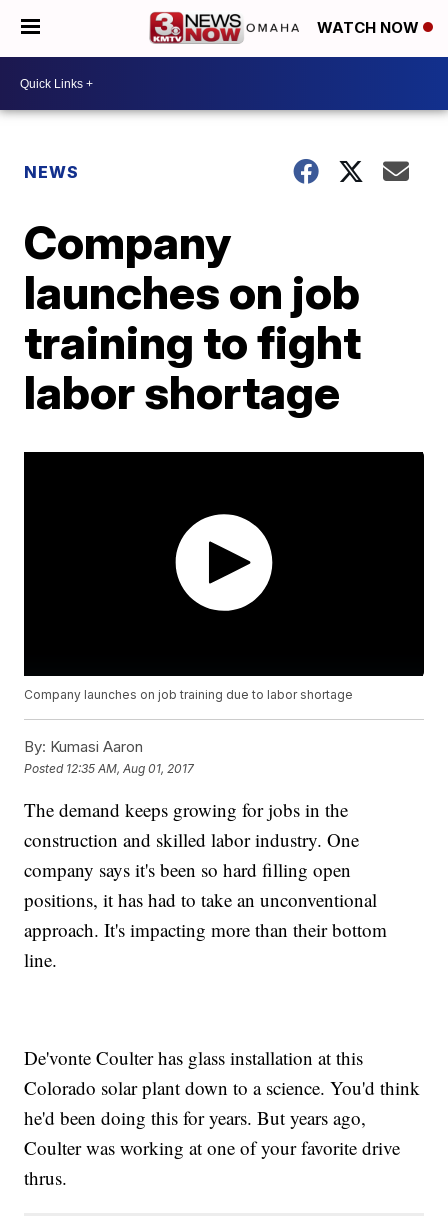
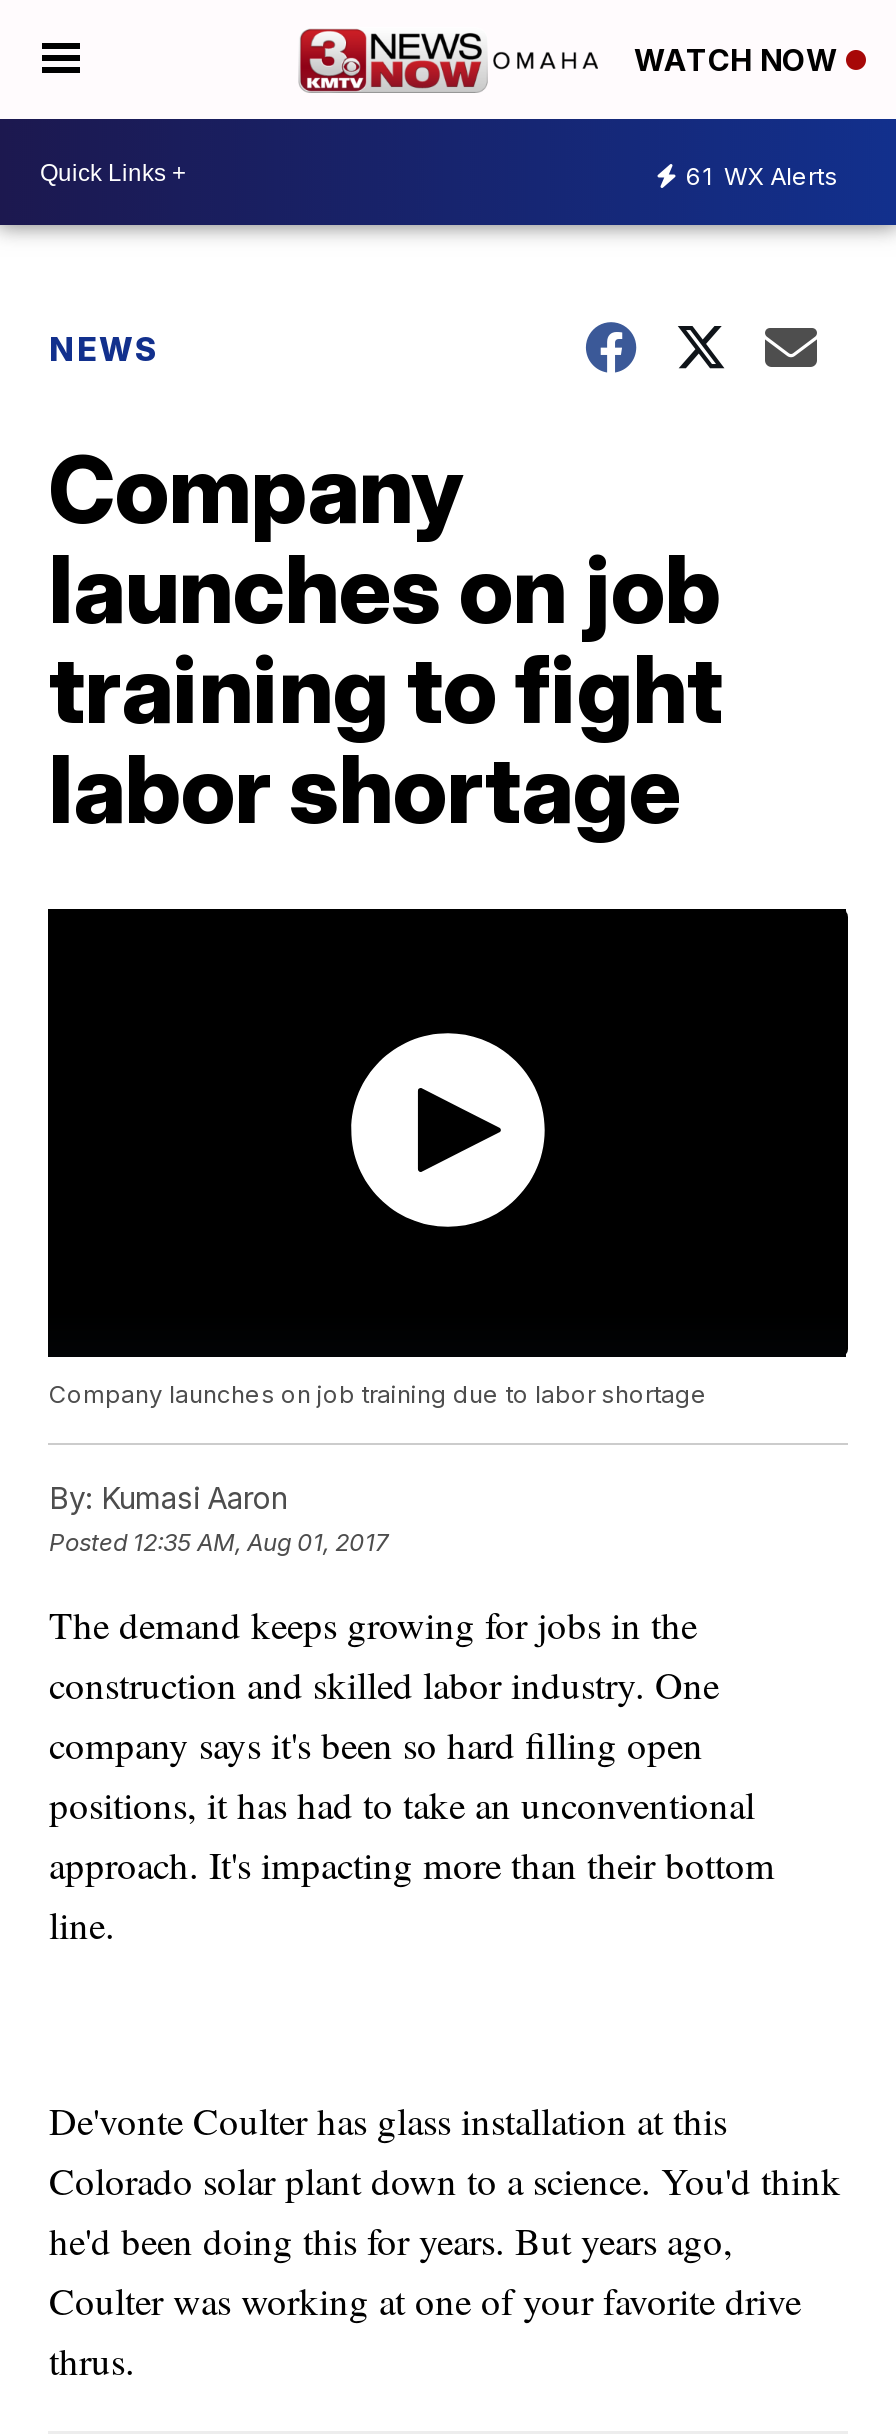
none -> [686,160,838,190] 61 WX Alerts

